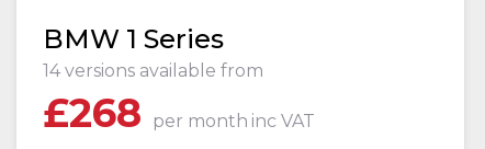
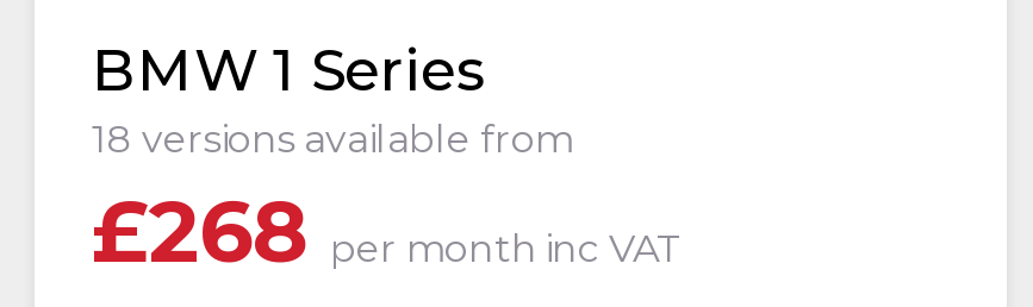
[43,60,263,81] 14 versions available from -> [92,117,573,162] 18 versions available from

